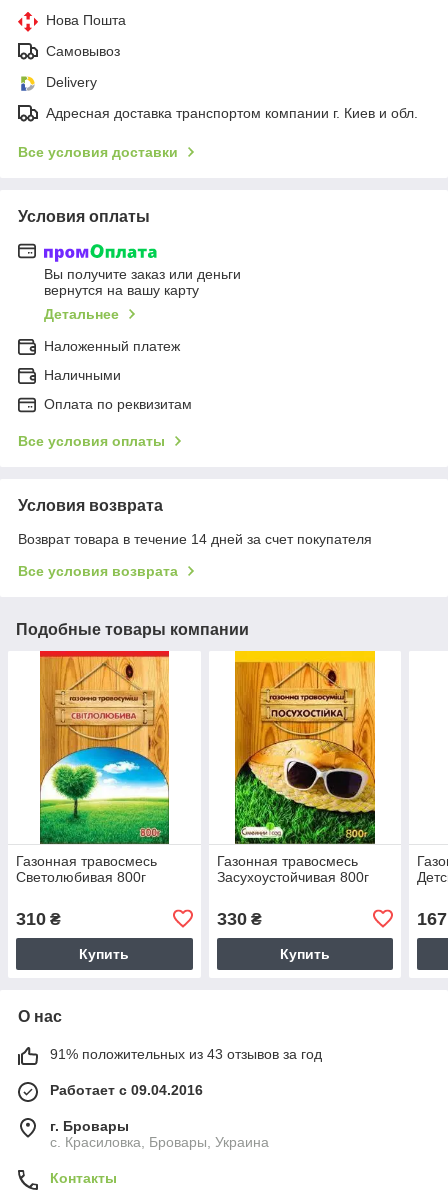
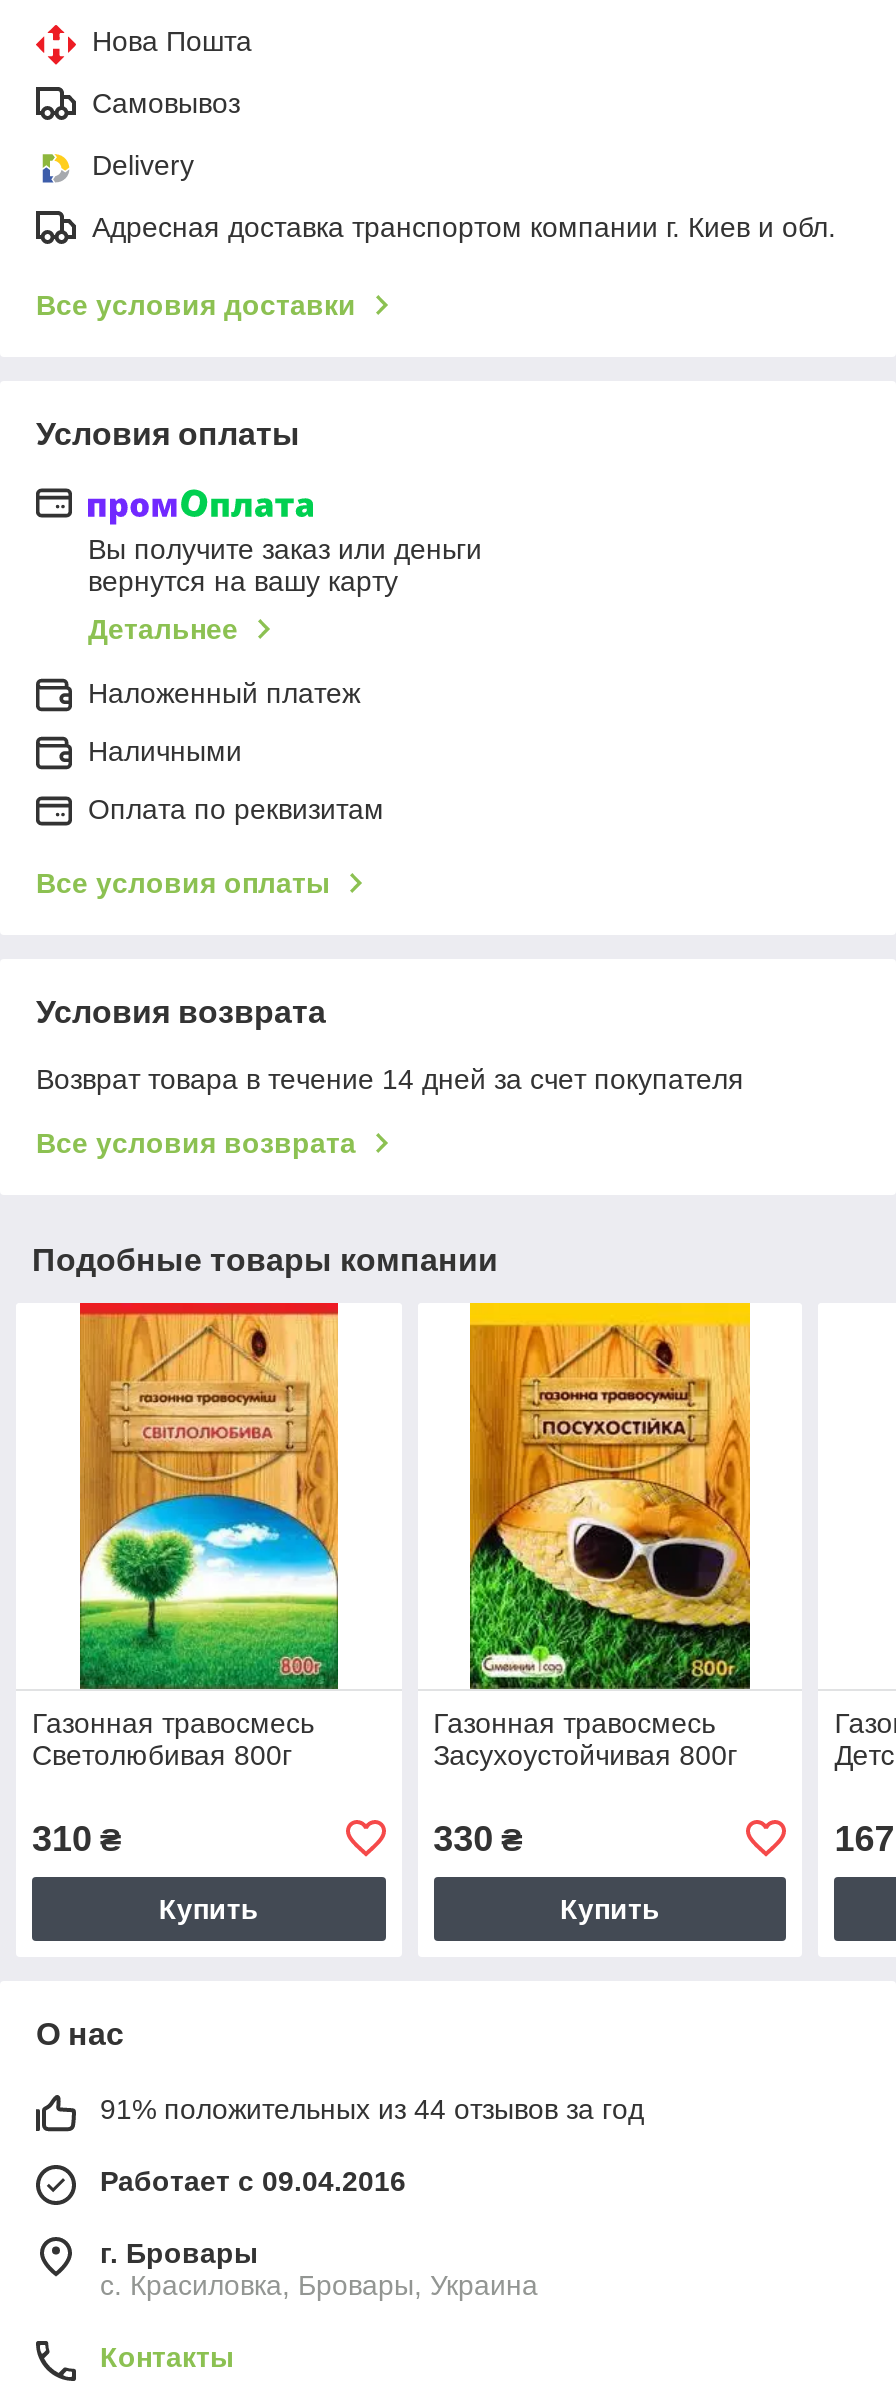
[50,1046,322,1062] 91% положительных из 43 отзывов за год -> [100,2093,644,2125] 91% положительных из 44 отзывов за год

